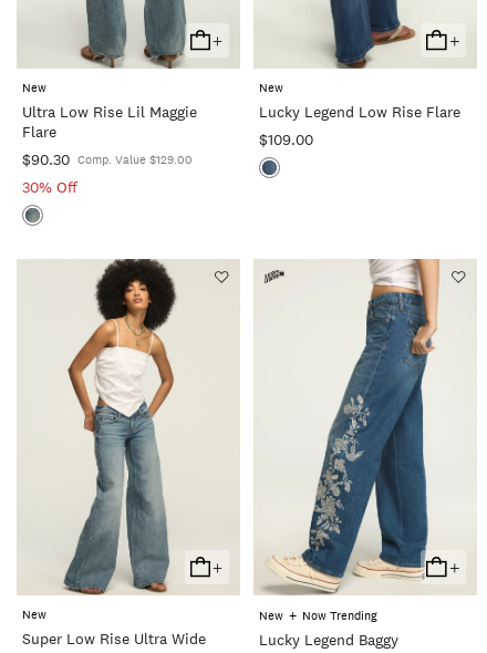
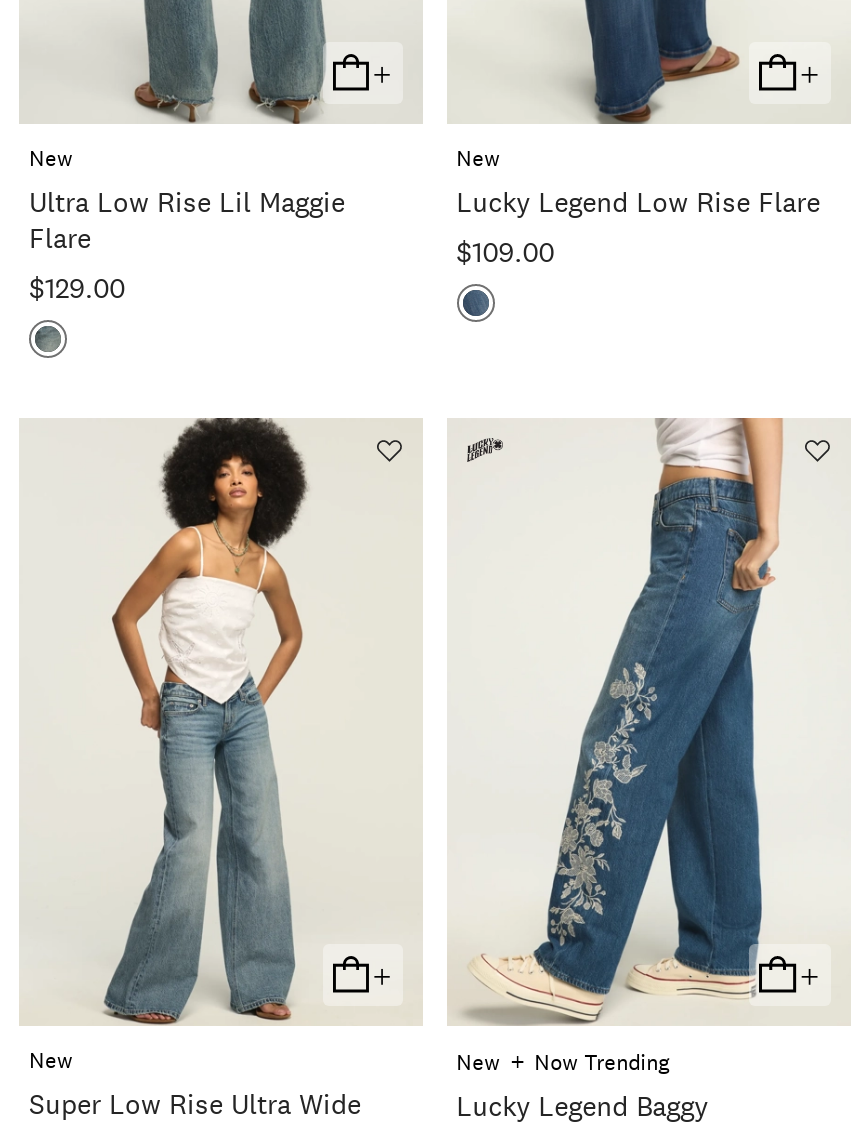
[22,150,193,198] $90.30 Comp. Value $129.00 | 30% Off -> [29,271,125,307] $129.00

